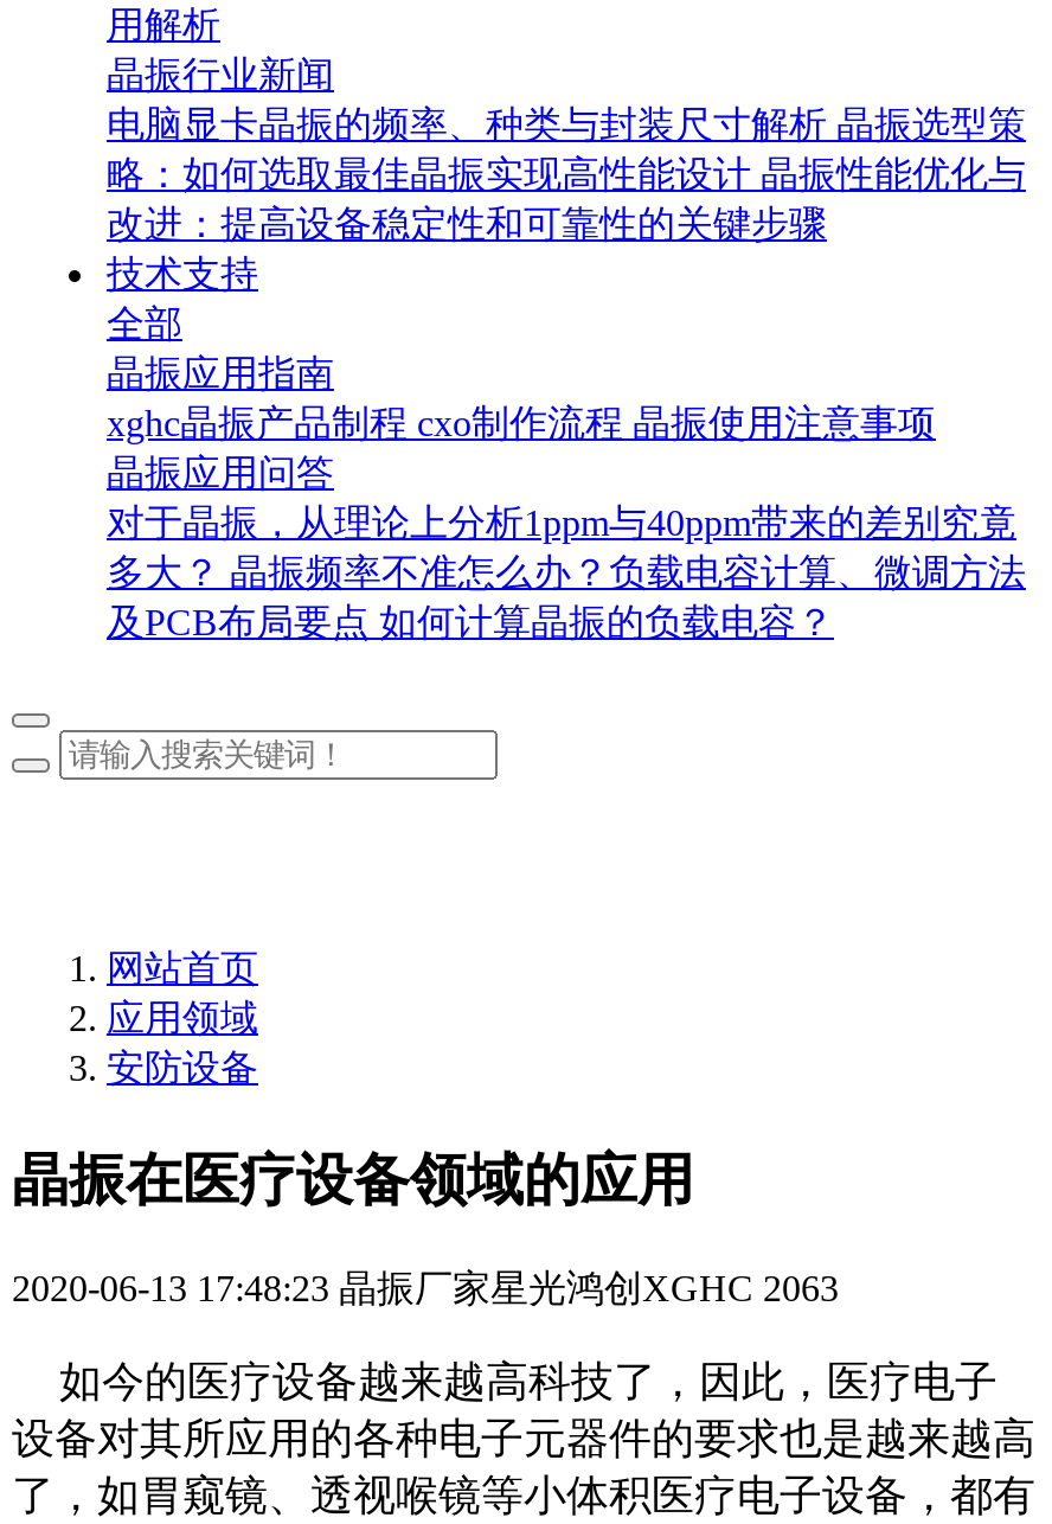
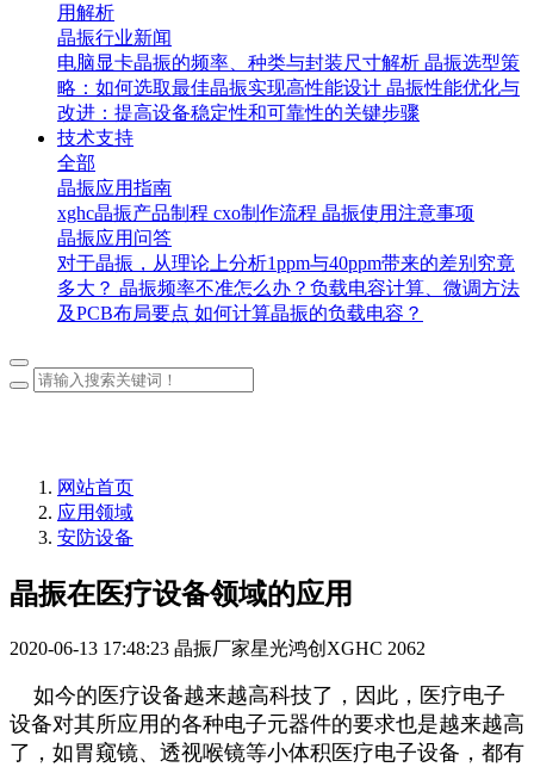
[12,1268,839,1309] 2020-06-13 17:48:23 晶振厂家星光鸿创XGHC 2063 -> [10,638,426,659] 2020-06-13 17:48:23 晶振厂家星光鸿创XGHC 2062

